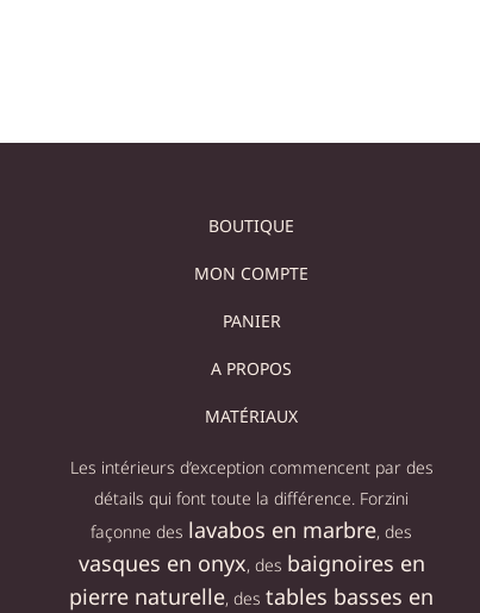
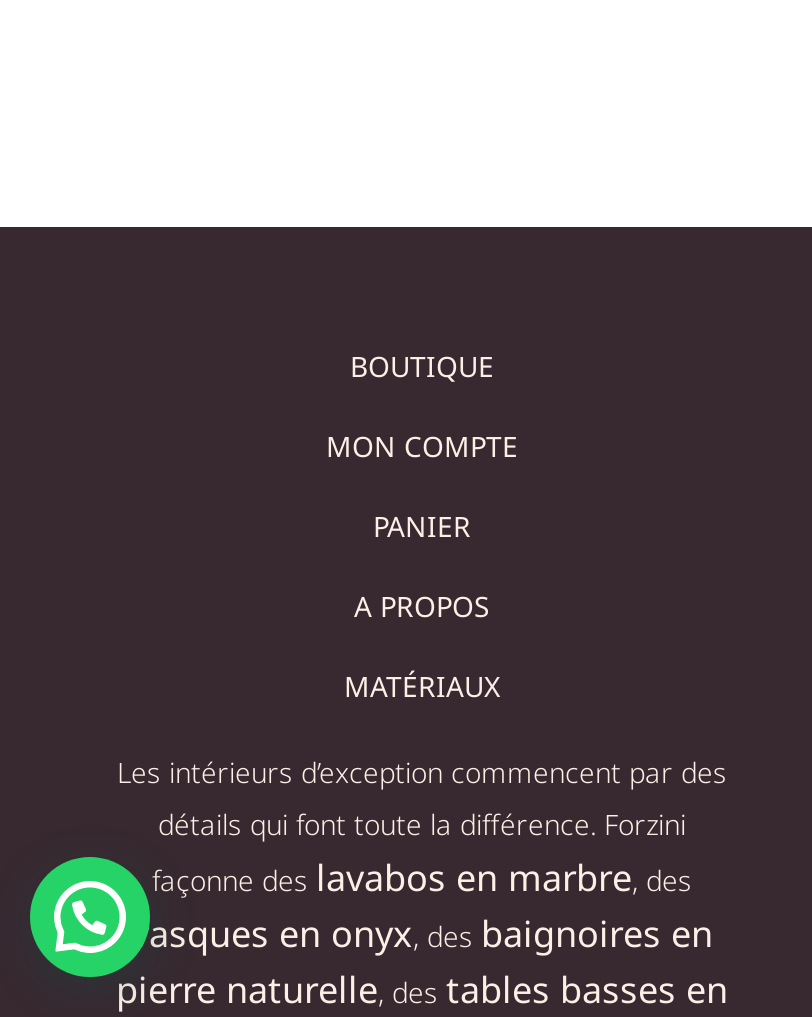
none -> [28,855,146,979] [image]

